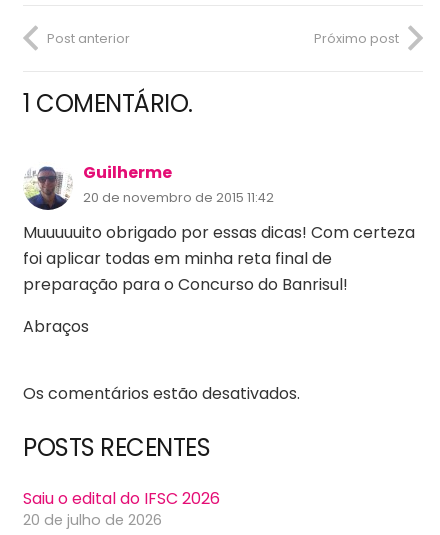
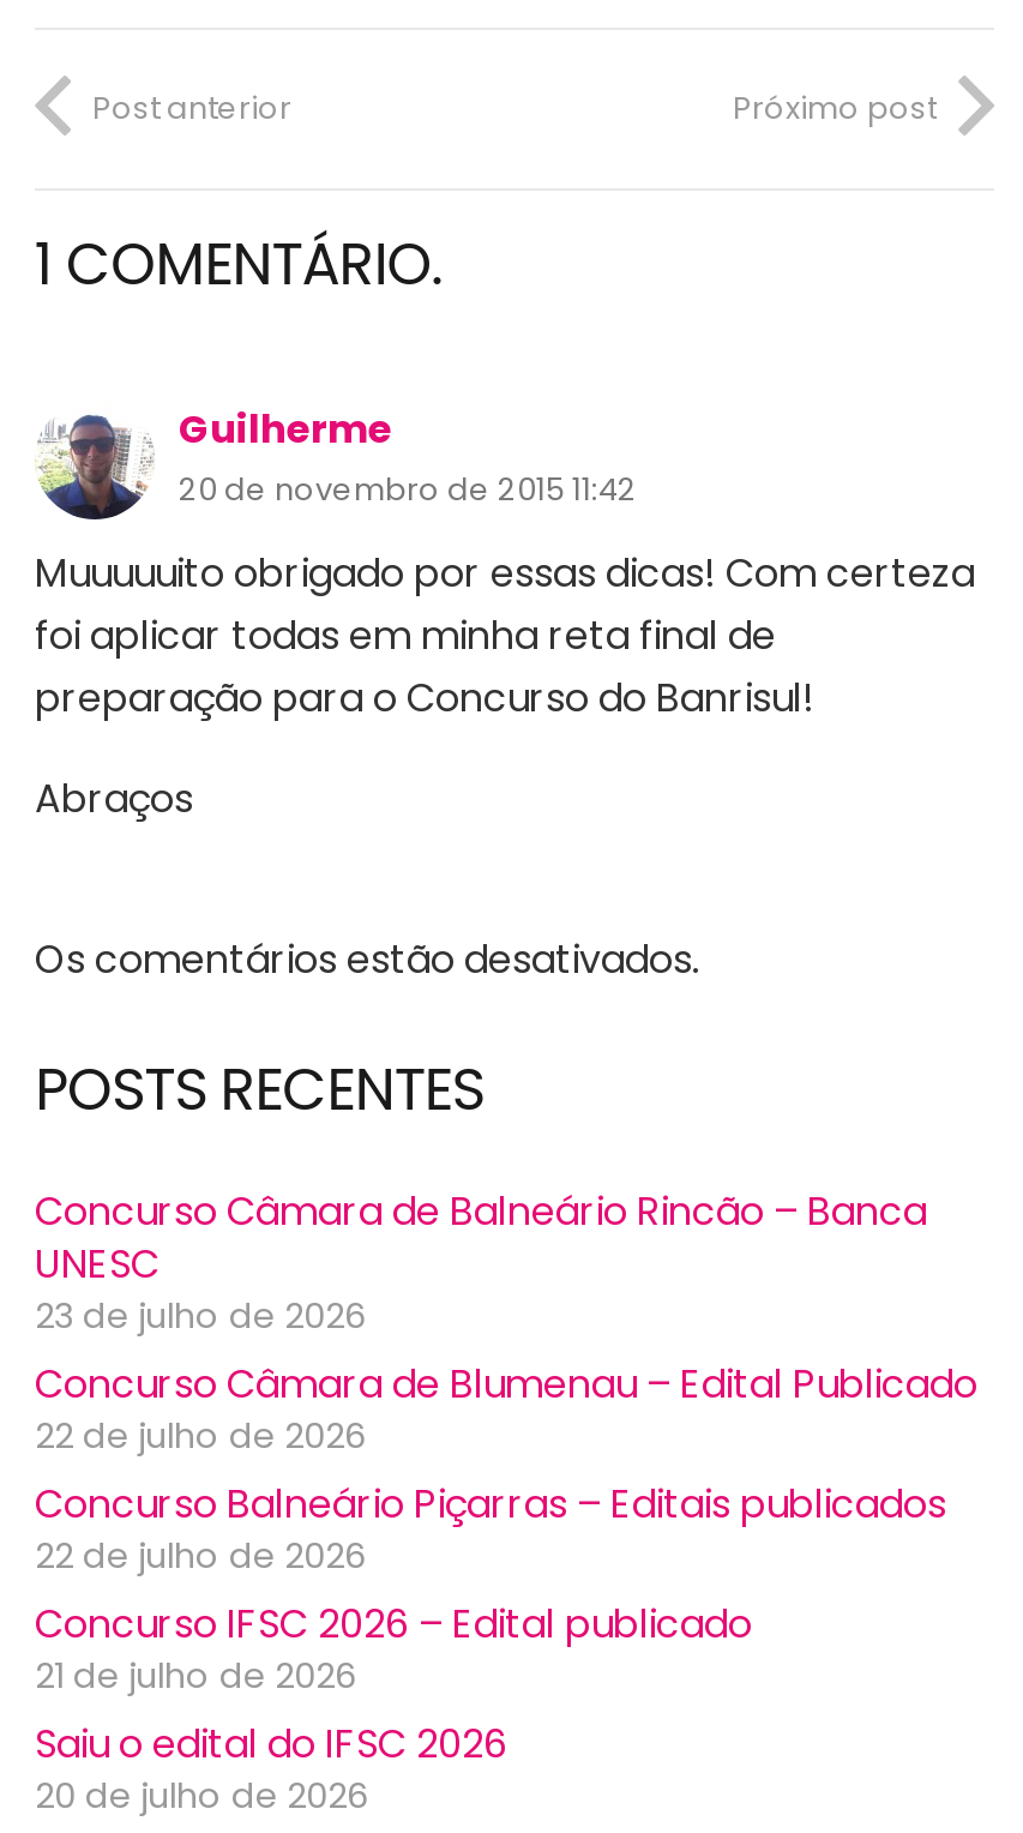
none -> [35,1185,977,1701] Concurso Câmara de Balneário Rincão – Banca | UNESC | 23 de julho de 2026 | Concurso Câmara de Blumenau – Edital Publicado | 22 de julho de 2026 | Concurso Balneário Piçarras – Editais publicados | 22 de julho de 2026 | Concurso IFSC 2026 – Edital publicado | 21 de julho de 2026

